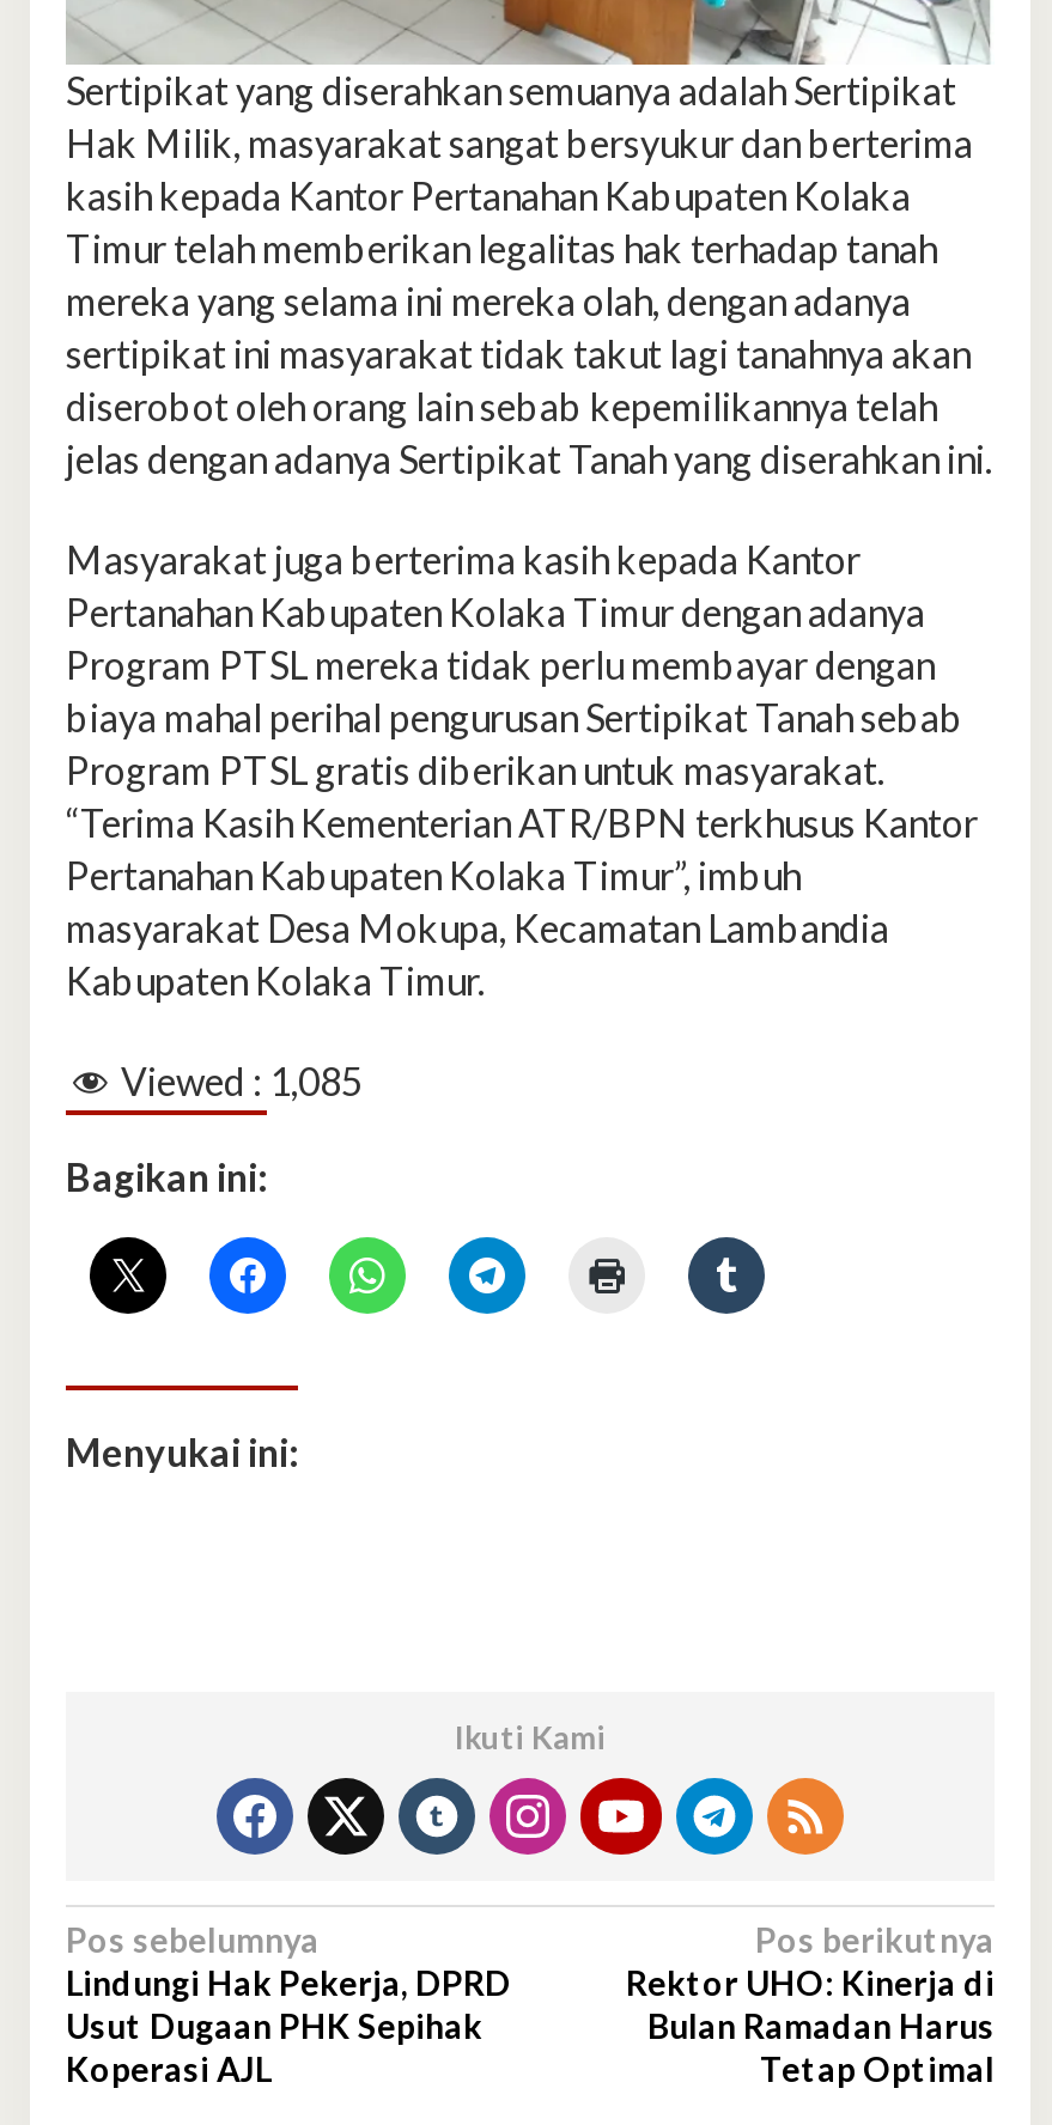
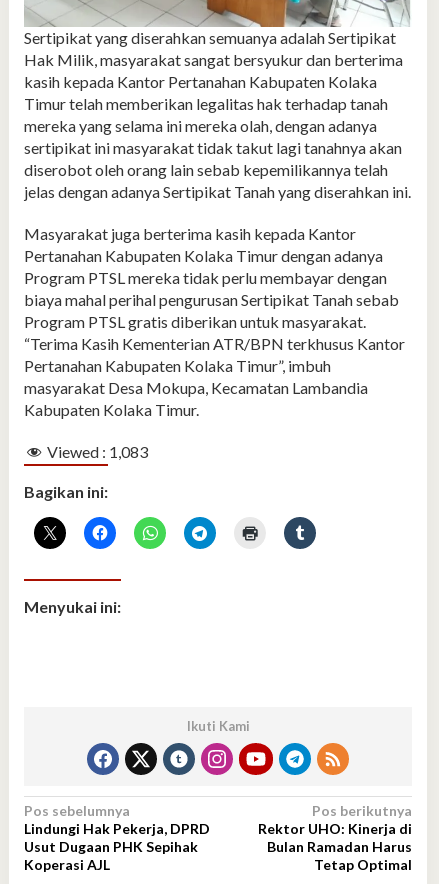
[121,1058,363,1104] Viewed : 1,085 -> [47,442,148,461] Viewed : 1,083

